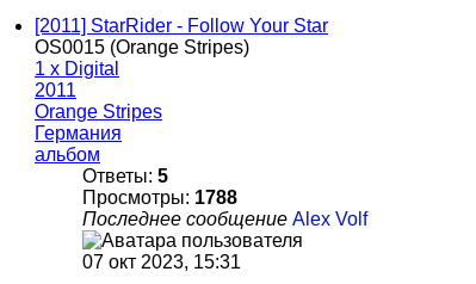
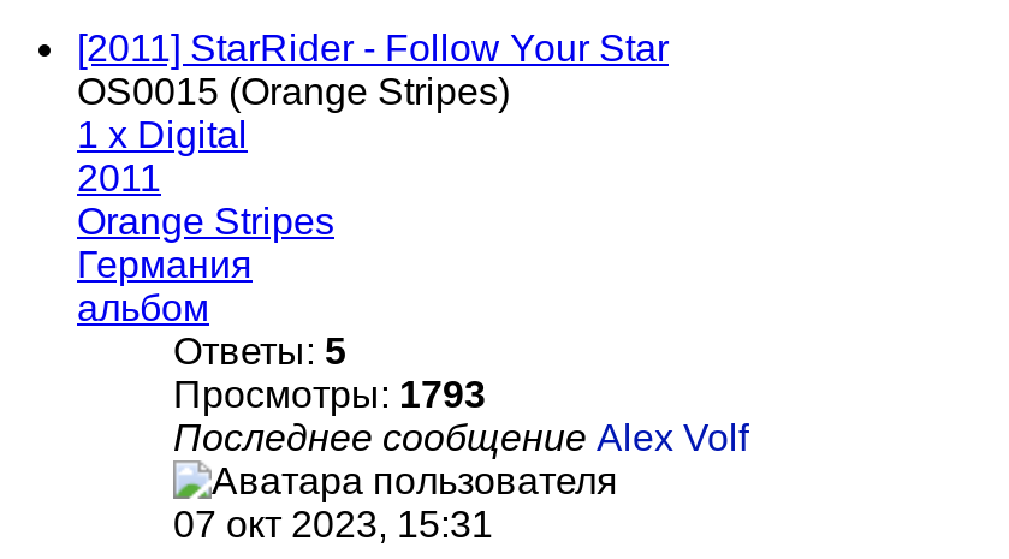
[82,187,237,207] Просмотры: 1788 -> [173,373,486,414] Просмотры: 1793

